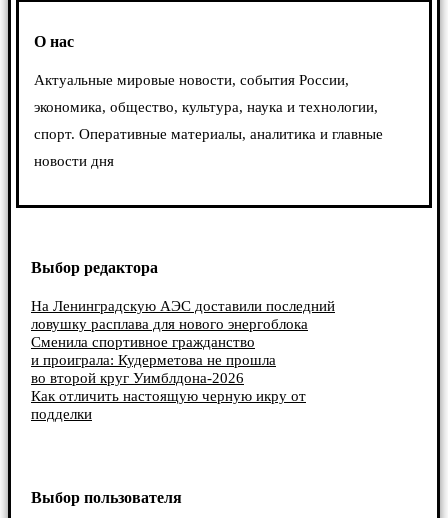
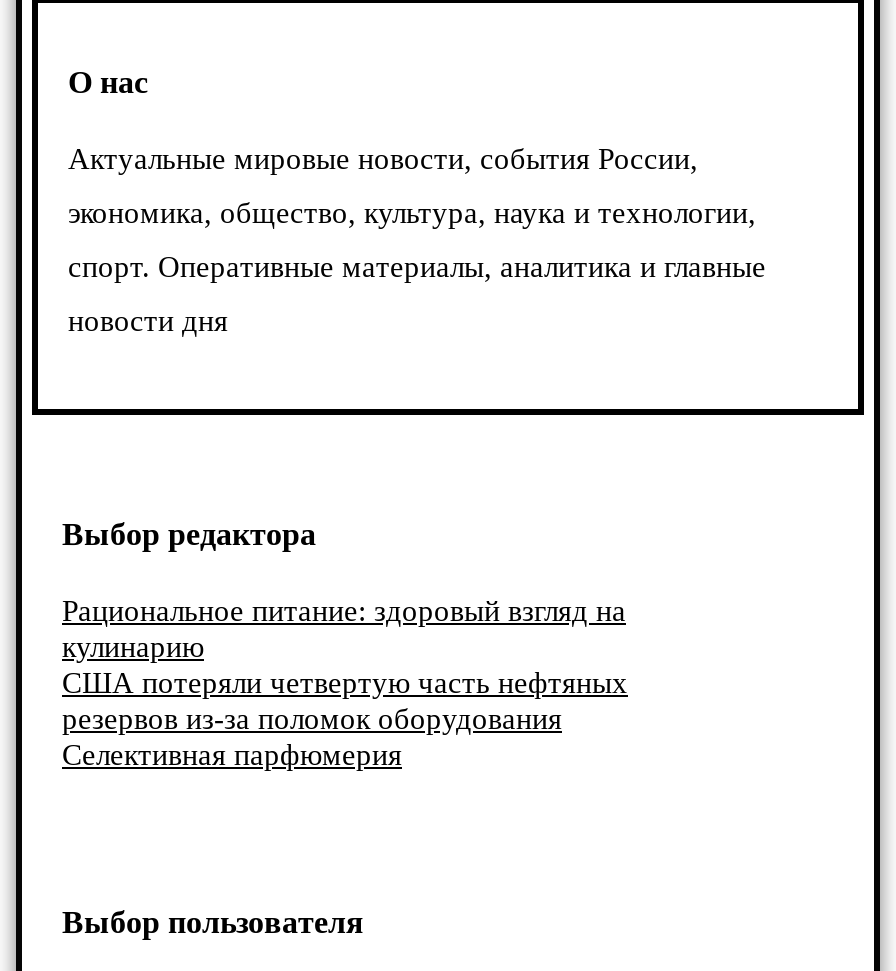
[31,298,335,422] На Ленинградскую АЭС доставили последний | ловушку расплава для нового энергоблока | Сменила спортивное гражданство | и проиграла: Кудерметова не прошла | во второй круг Уимблдона-2026 | Как отличить настоящую черную икру от | подделки -> [62,595,628,771] Рациональное питание: здоровый взгляд на | кулинарию | США потеряли четвертую часть нефтяных | резервов из-за поломок оборудования | Селективная парфюмерия

